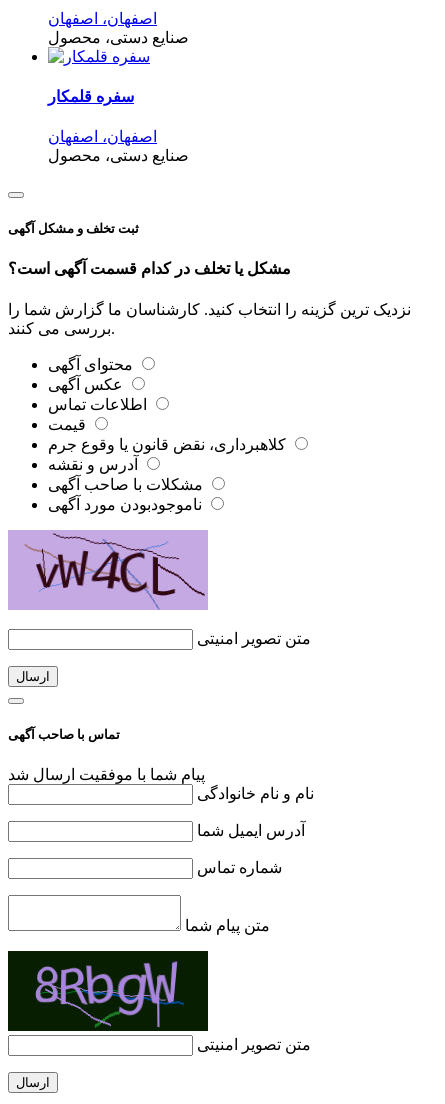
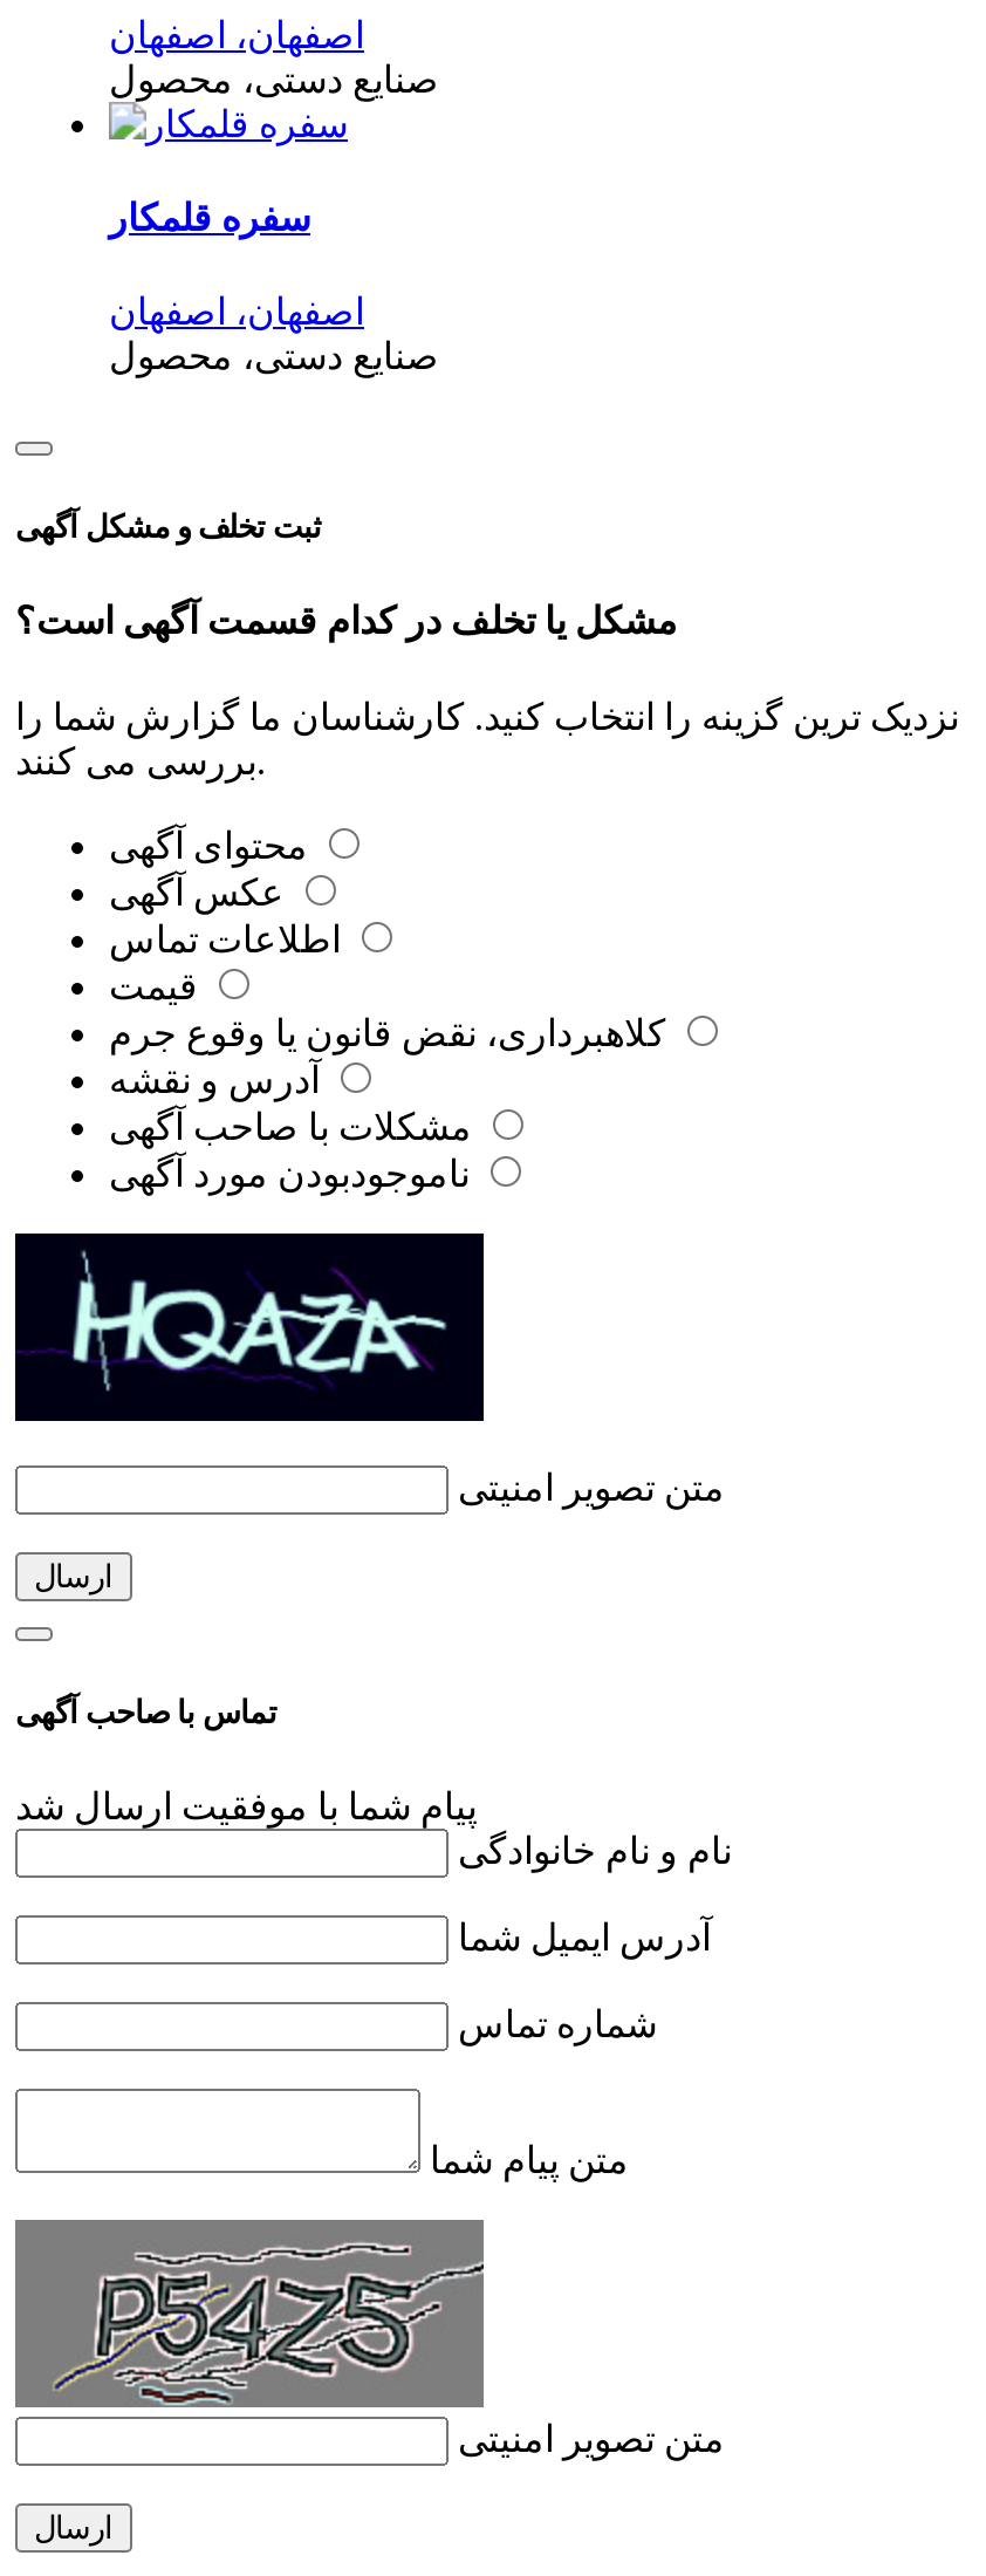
[8,530,208,610] [image] -> [13,1231,486,1423] [image]
[8,951,208,1031] [image] -> [18,2222,486,2405] [image]

